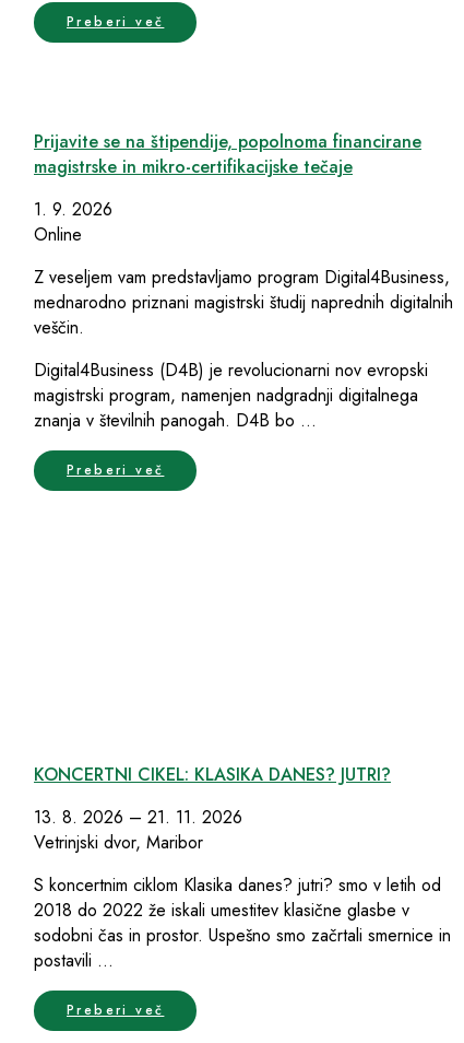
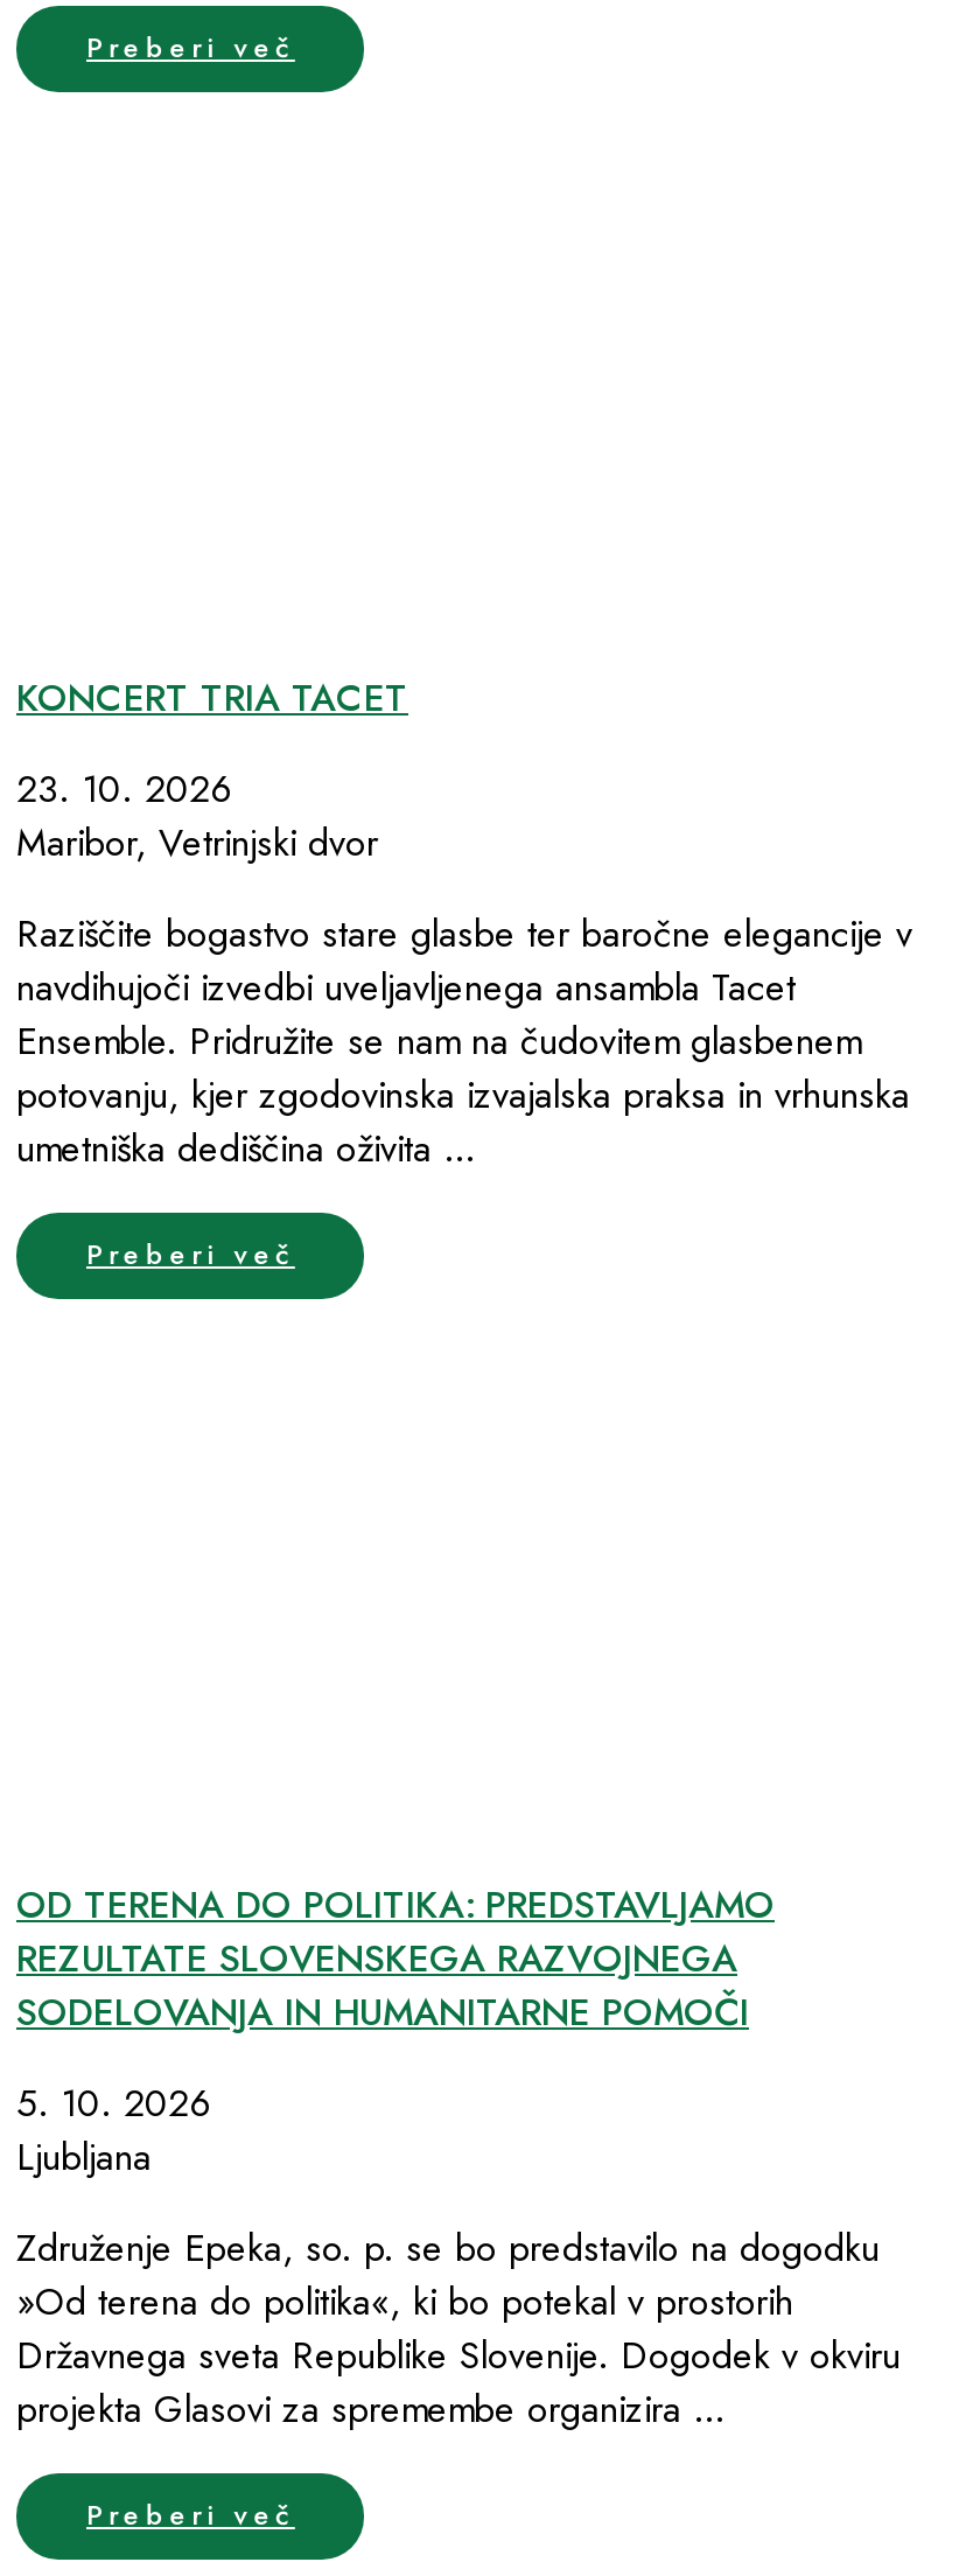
[34,129,453,433] Prijavite se na štipendije, popolnoma financirane | magistrske in mikro-certifikacijske tečaje | 1. 9. 2026 | Online | Z veseljem vam predstavljamo program Digital4Business, | mednarodno priznani magistrski študij naprednih digitalnih | veščin. | Digital4Business (D4B) je revolucionarni nov evropski | magistrski program, namenjen nadgradnji digitalnega | znanja v številnih panogah. D4B bo … -> [16,671,912,1176] KONCERT TRIA TACET | 23. 10. 2026 | Maribor, Vetrinjski dvor | Raziščite bogastvo stare glasbe ter baročne elegancije v | navdihujoči izvedbi uveljavljenega ansambla Tacet | Ensemble. Pridružite se nam na čudovitem glasbenem | potovanju, kjer zgodovinska izvajalska praksa in vrhunska | umetniška dediščina oživita …
[34,762,391,787] KONCERTNI CIKEL: KLASIKA DANES? JUTRI? -> [16,1878,775,2039] OD TERENA DO POLITIKA: PREDSTAVLJAMO | REZULTATE SLOVENSKEGA RAZVOJNEGA | SODELOVANJA IN HUMANITARNE POMOČI
[34,805,242,855] 13. 8. 2026 – 21. 11. 2026 | Vetrinjski dvor, Maribor -> [16,2077,210,2184] 5. 10. 2026 | Ljubljana
[34,873,451,973] S koncertnim ciklom Klasika danes? jutri? smo v letih od | 2018 do 2022 že iskali umestitev klasične glasbe v | sodobni čas in prostor. Uspešno smo začrtali smernice in | postavili … -> [16,2221,901,2436] Združenje Epeka, so. p. se bo predstavilo na dogodku | »Od terena do politika«, ki bo potekal v prostorih | Državnega sveta Republike Slovenije. Dogodek v okviru | projekta Glasovi za spremembe organizira …

